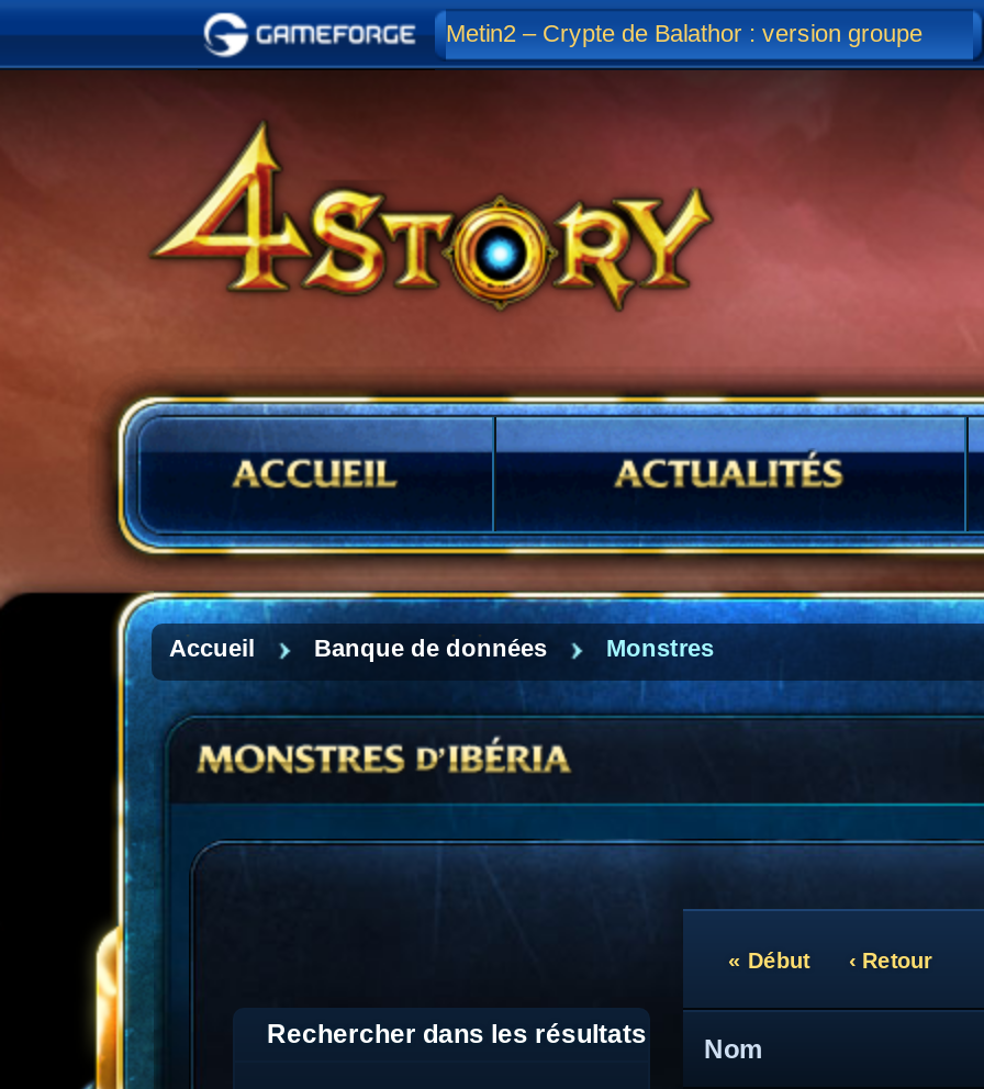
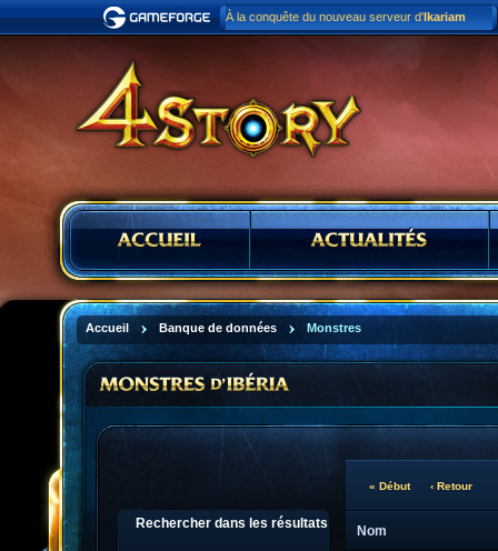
none -> [226,10,466,23] À la conquête du nouveau serveur d'Ikariam
[446,20,923,46] Metin2 – Crypte de Balathor : version groupe -> none

